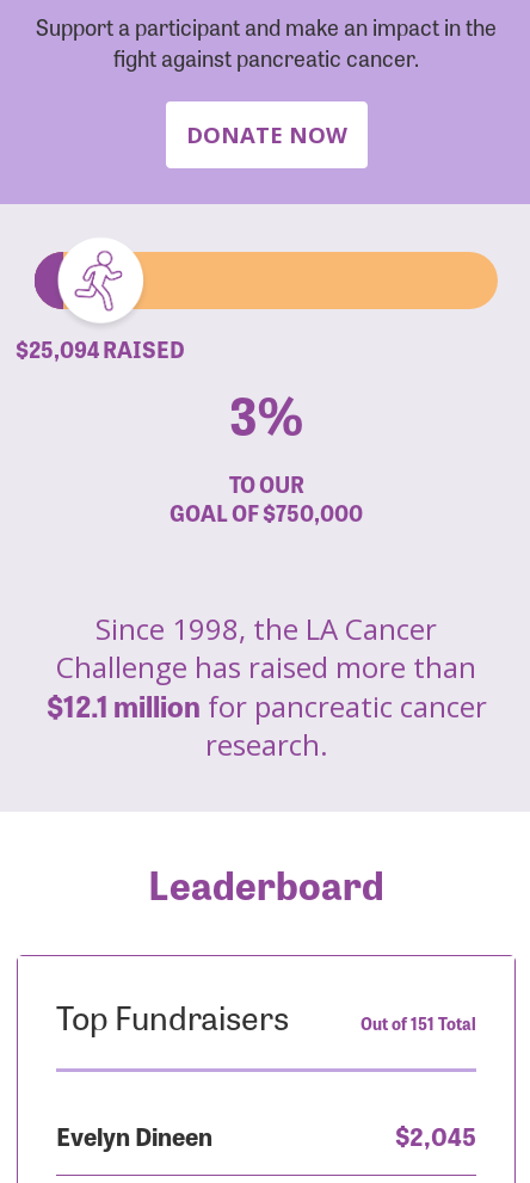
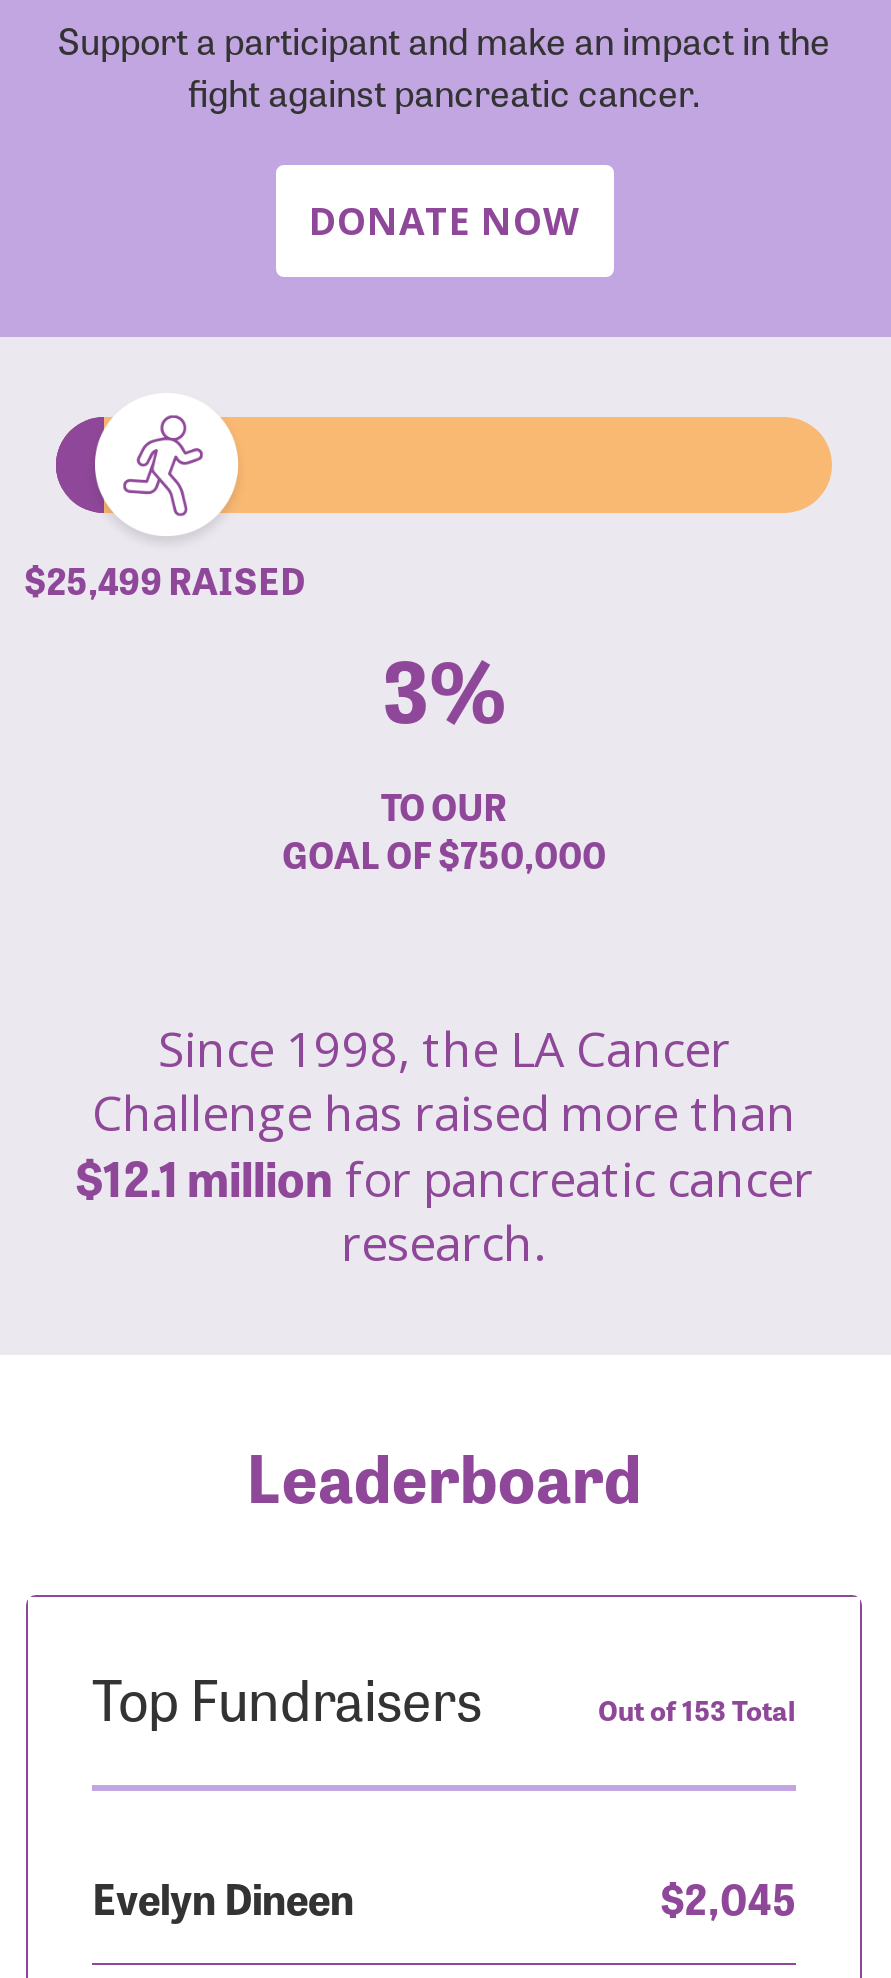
[16,332,185,365] $25,094 RAISED -> [24,551,306,607] $25,499 RAISED
[360,1011,476,1035] Out of 151 Total -> [598,1689,796,1729] Out of 153 Total

